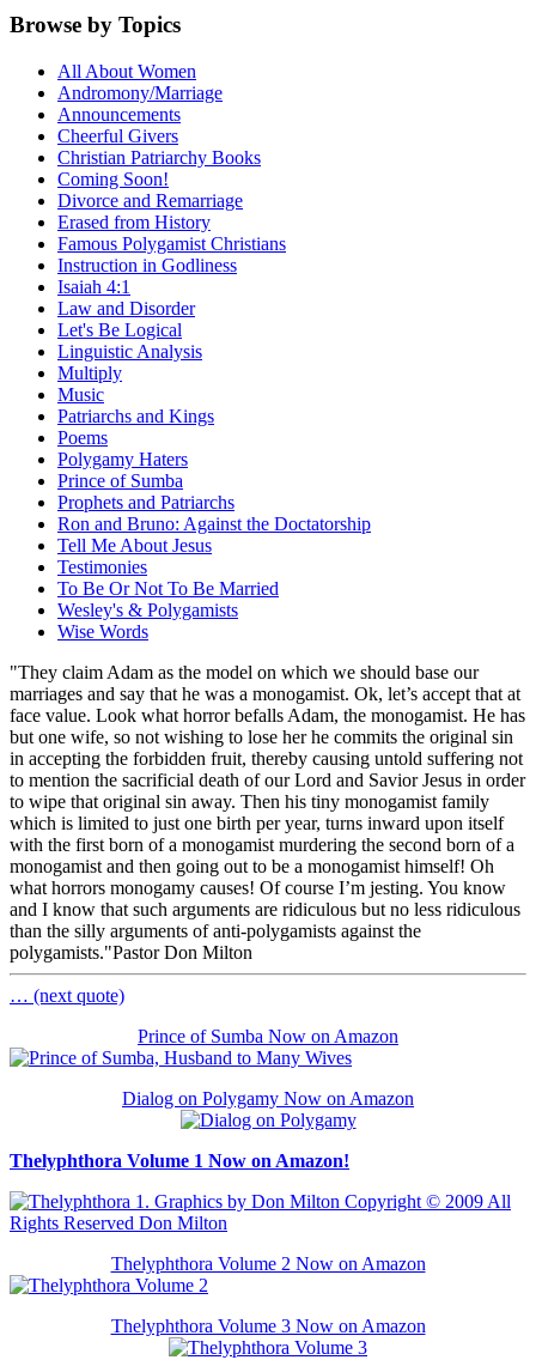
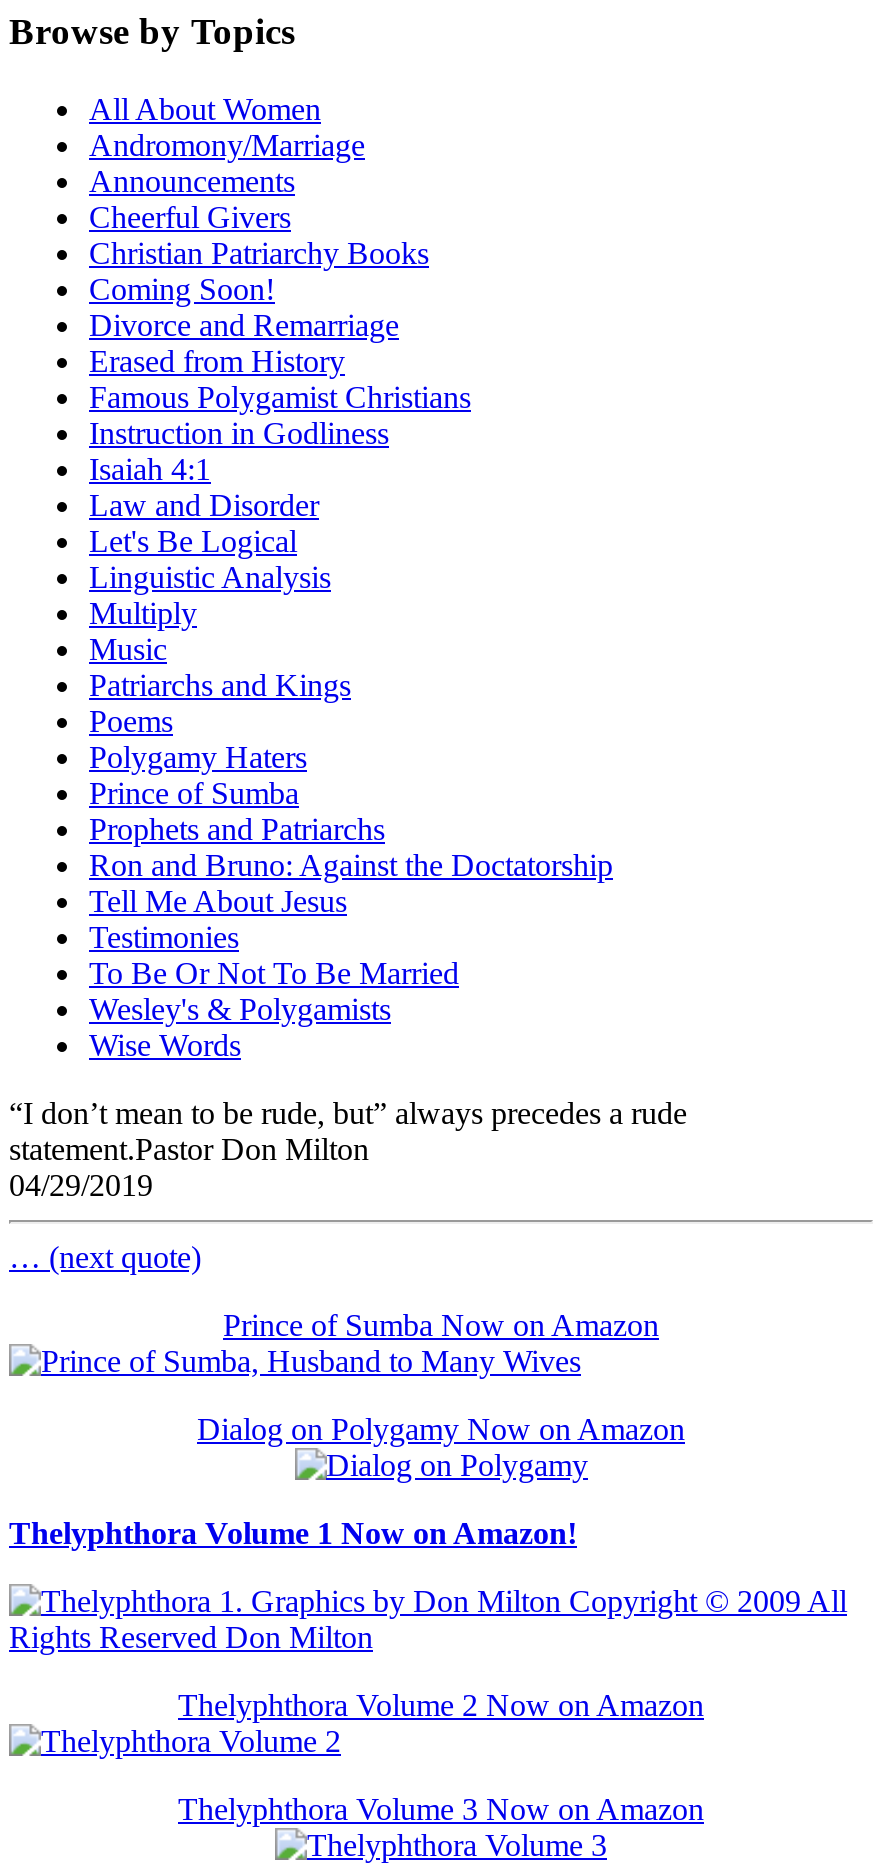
[10,662,525,962] "They claim Adam as the model on which we should base our | marriages and say that he was a monogamist. Ok, let’s accept that at | face value. Look what horror befalls Adam, the monogamist. He has | but one wife, so not wishing to lose her he commits the original sin | in accepting the forbidden fruit, thereby causing untold suffering not | to mention the sacrificial death of our Lord and Savior Jesus in order | to wipe that original sin away. Then his tiny monogamist family | which is limited to just one birth per year, turns inward upon itself | with the first born of a monogamist murdering the second born of a | monogamist and then going out to be a monogamist himself! Oh | what horrors monogamy causes! Of course I’m jesting. You know | and I know that such arguments are ridiculous but no less ridiculous | than the silly arguments of anti-polygamists against the | polygamists."Pastor Don Milton -> [9,1096,687,1202] “I don’t mean to be rude, but” always precedes a rude | statement.Pastor Don Milton | 04/29/2019

